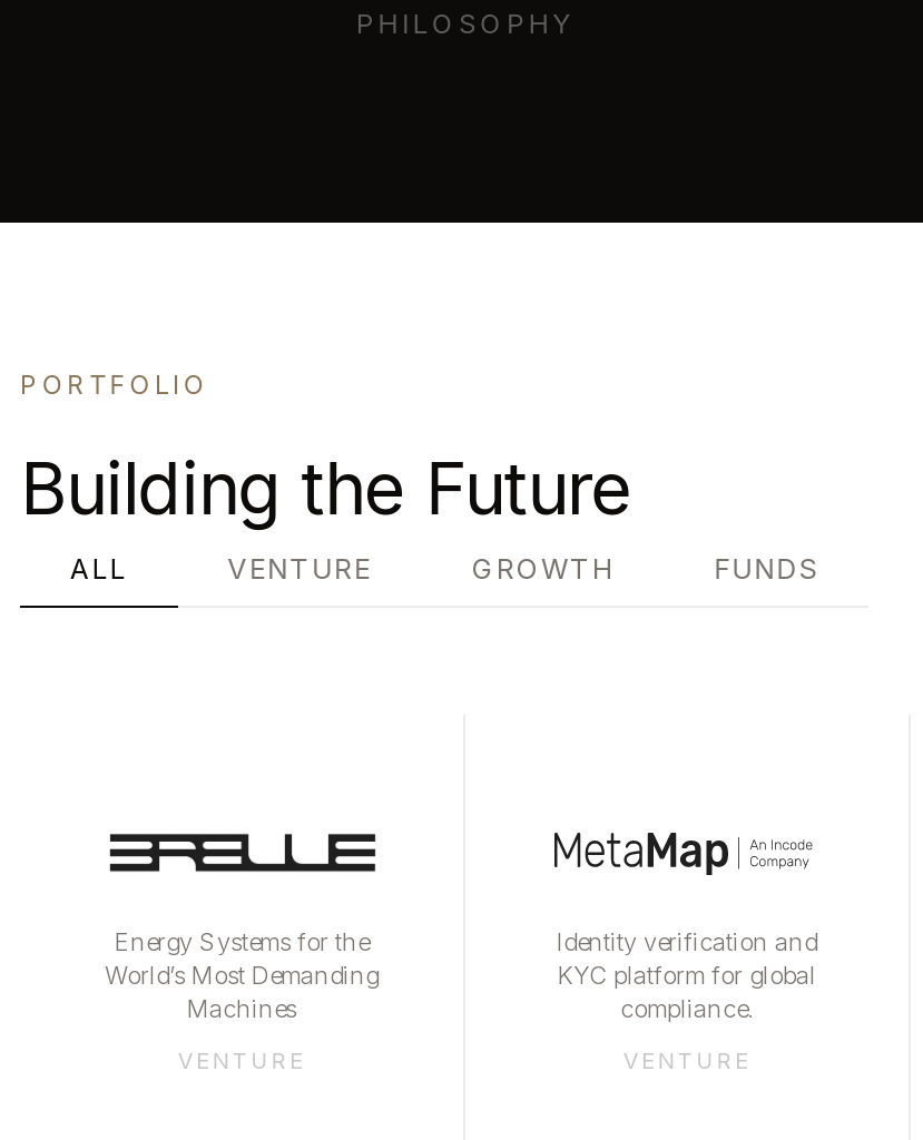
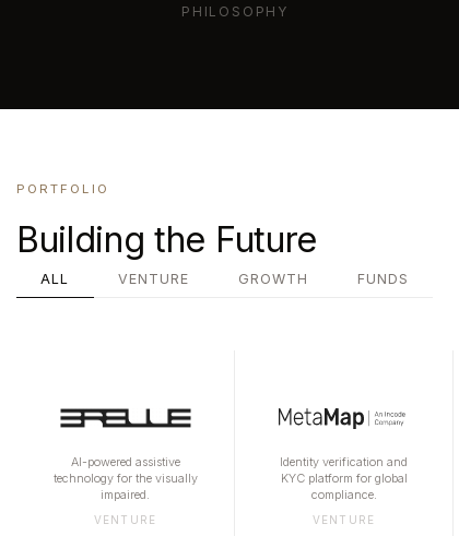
[105,925,379,1023] Energy Systems for the | World’s Most Demanding | Machines -> [53,454,197,502] AI-powered assistive | technology for the visually | impaired.

